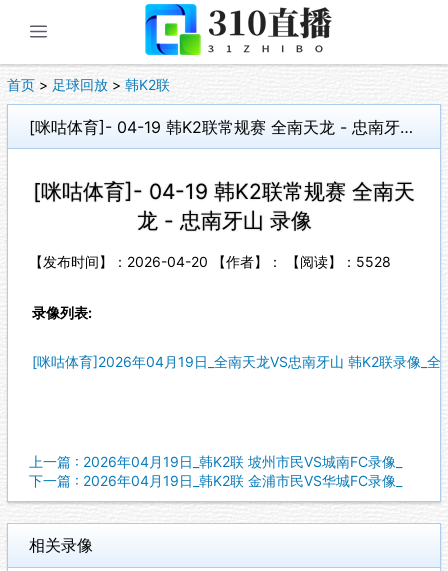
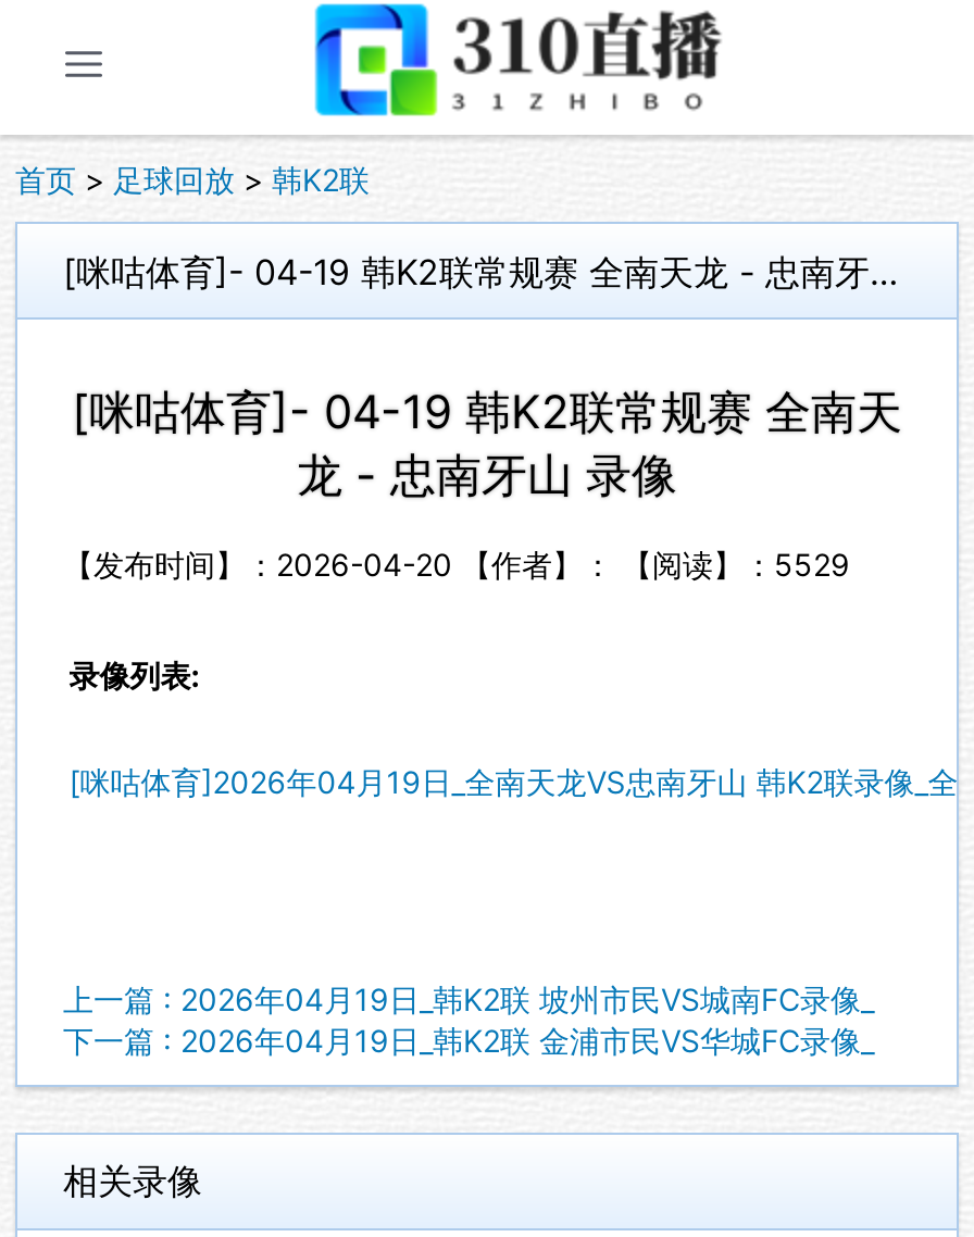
[29,253,391,270] 【发布时间】：2026-04-20 【作者】： 【阅读】：5528 -> [63,546,850,583] 【发布时间】：2026-04-20 【作者】： 【阅读】：5529

